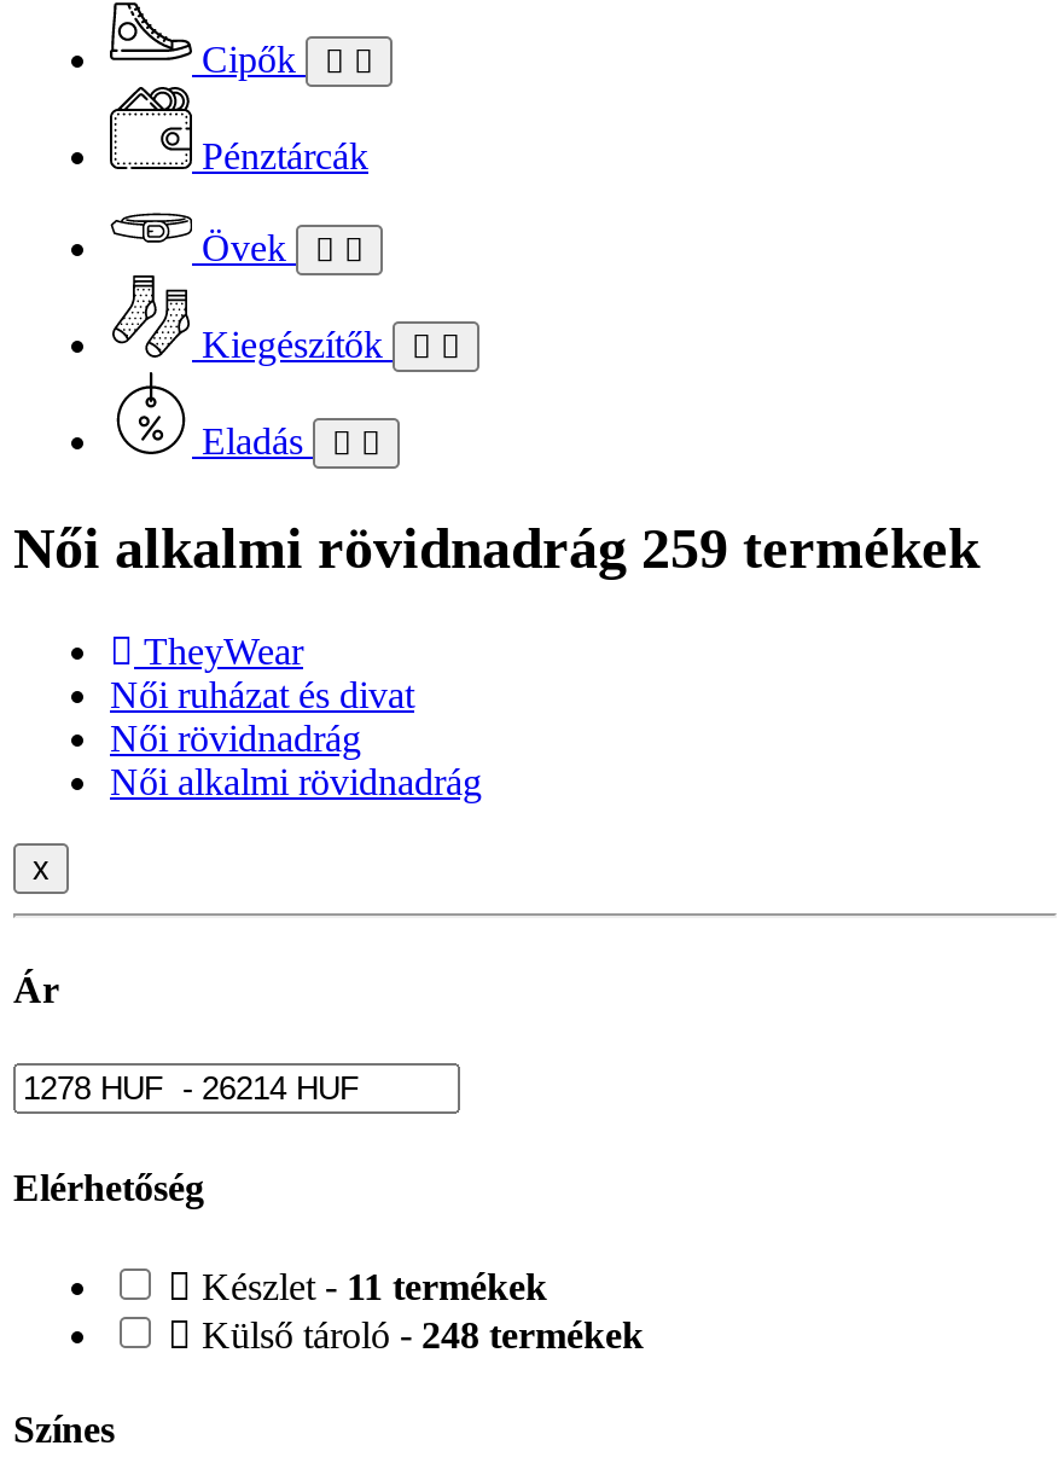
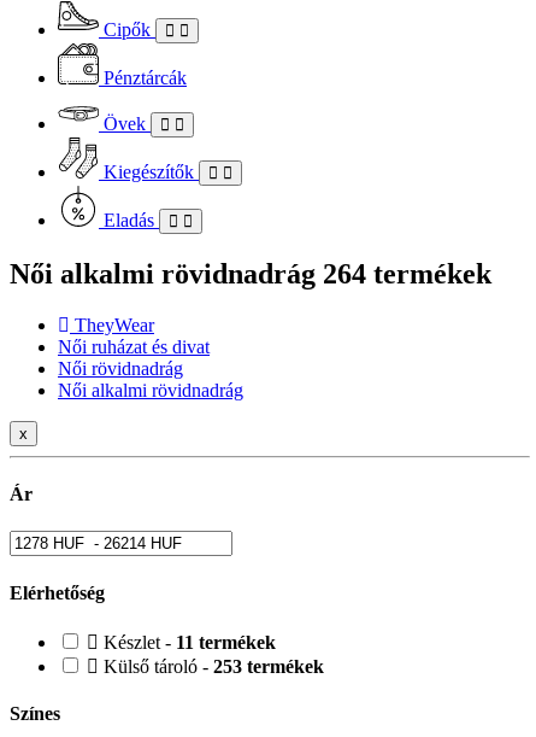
[13,517,979,580] Női alkalmi rövidnadrág 259 termékek -> [10,258,491,289] Női alkalmi rövidnadrág 264 termékek
[192,1314,644,1355] Külső tároló - 248 termékek -> [99,656,324,677] Külső tároló - 253 termékek

